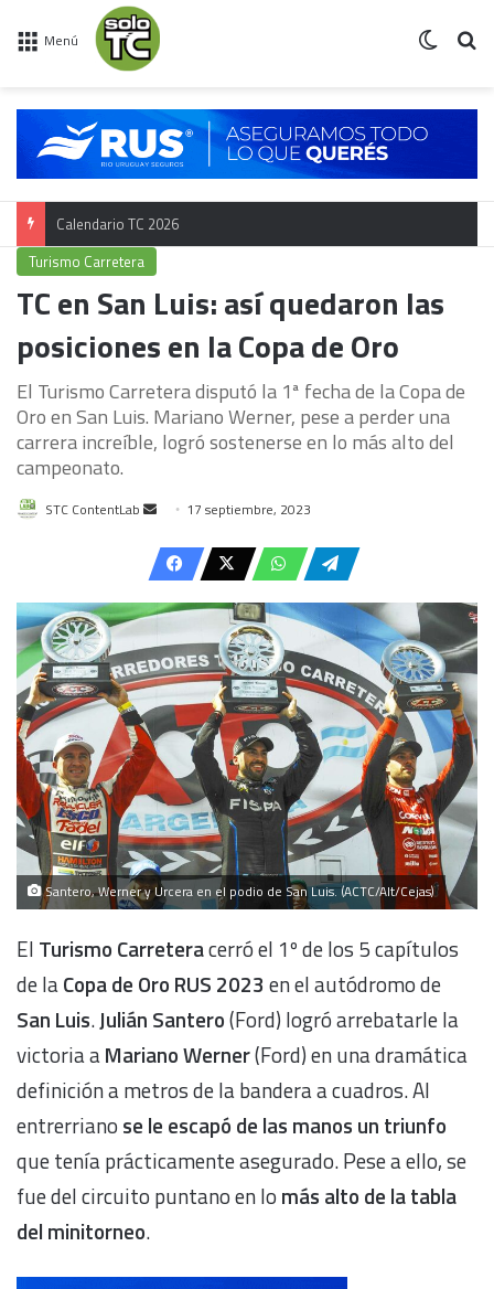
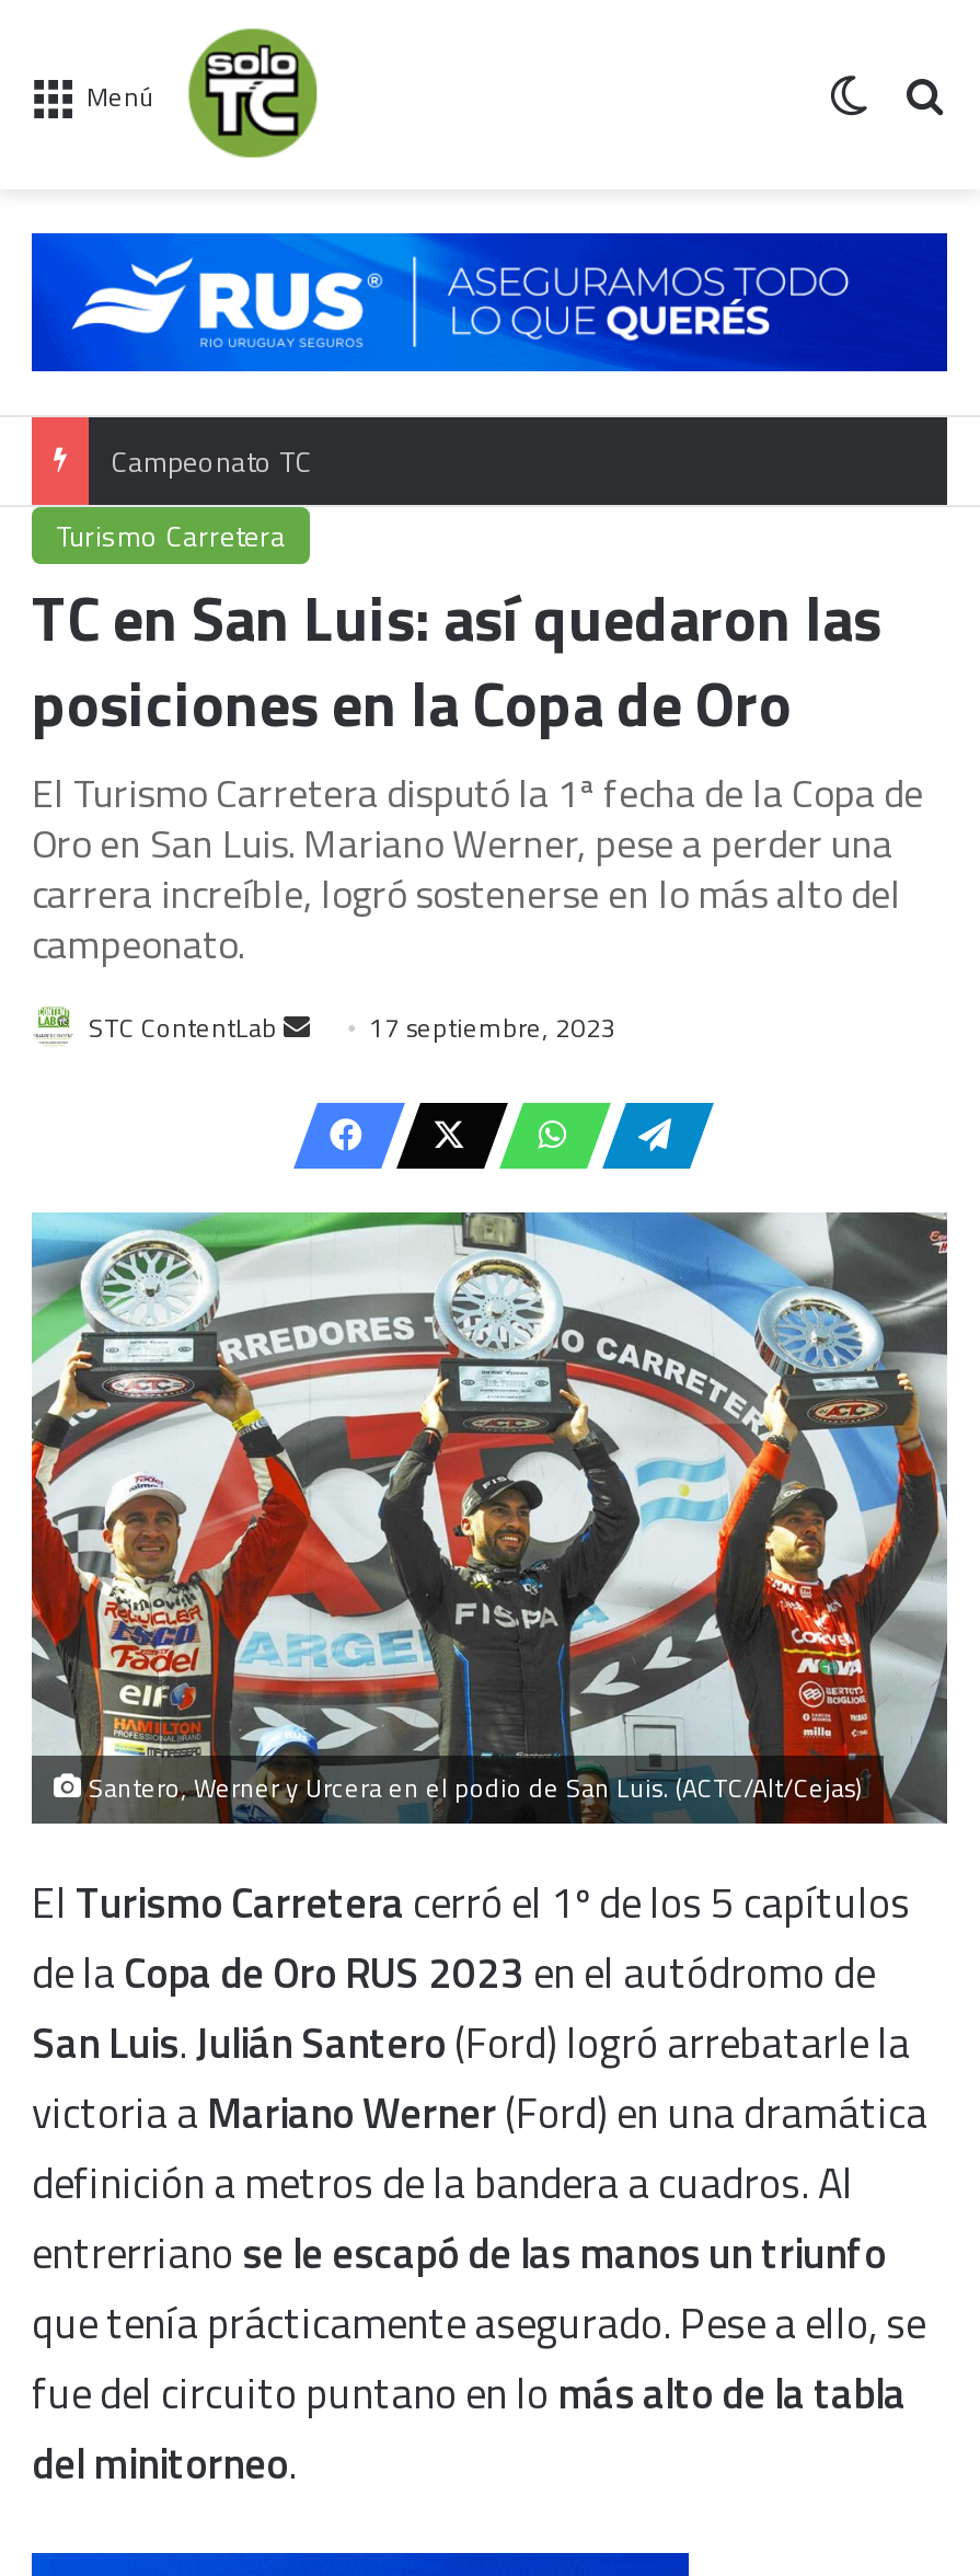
none -> [111,425,312,469] Campeonato TC

